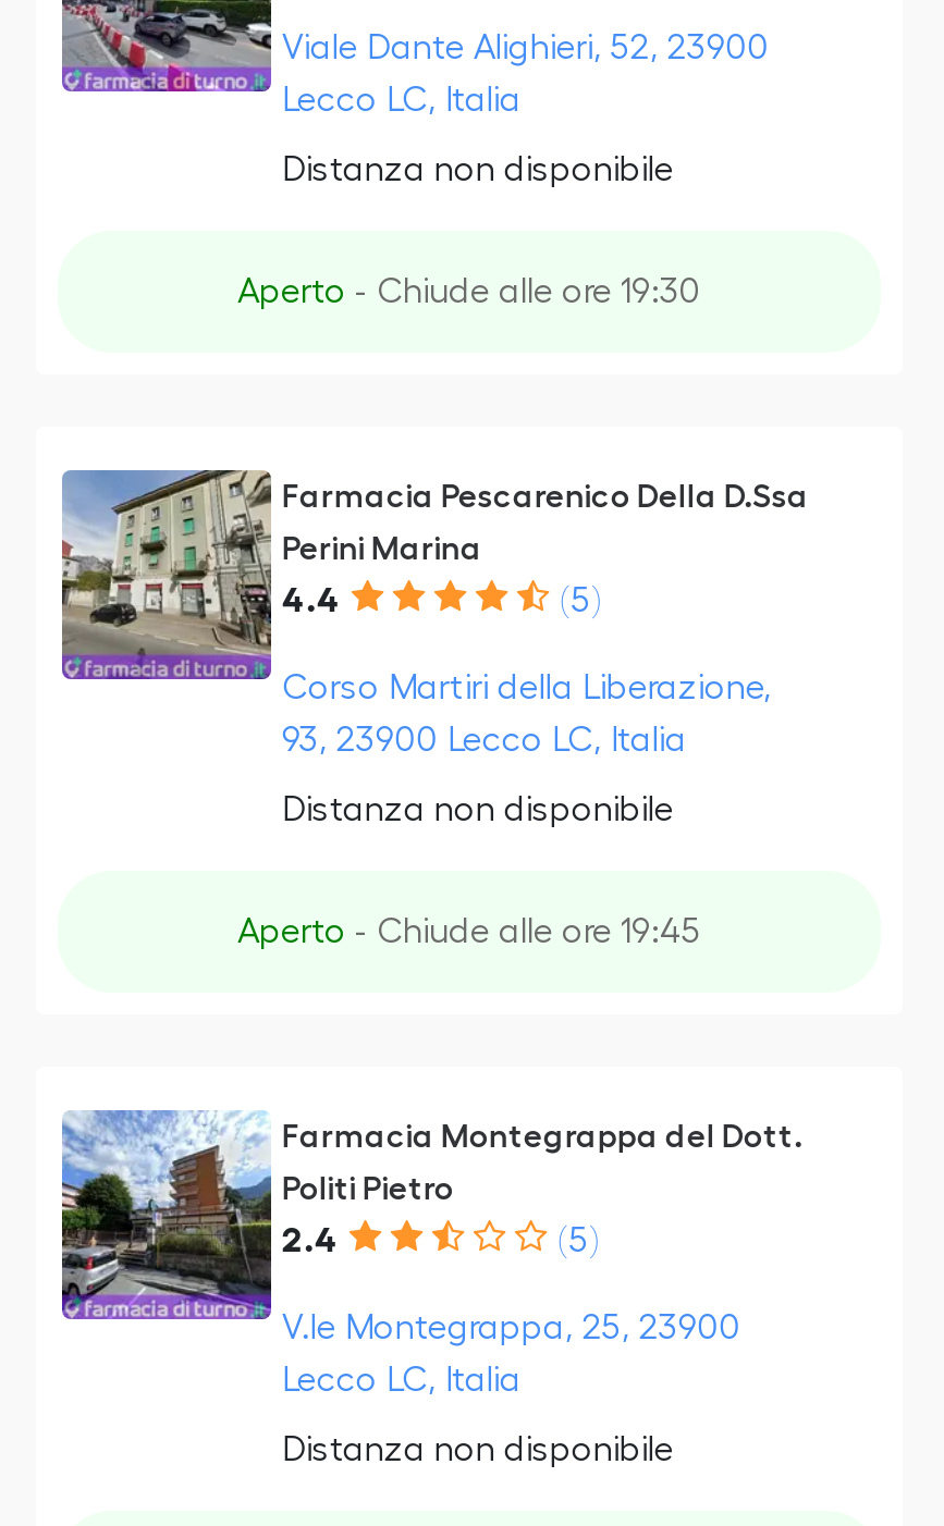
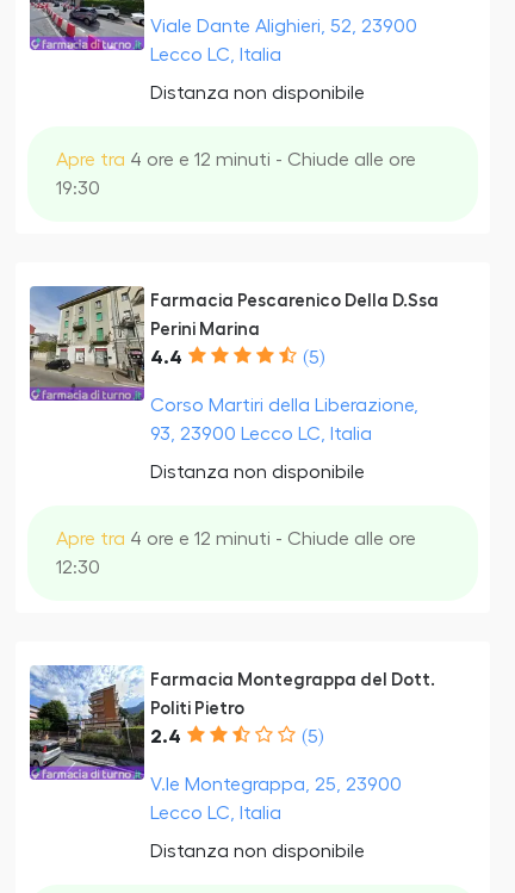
[237,275,701,310] Aperto - Chiude alle ore 19:30 -> [56,150,416,198] Apre tra 4 ore e 12 minuti - Chiude alle ore | 19:30
[237,915,701,950] Aperto - Chiude alle ore 19:45 -> [56,530,416,577] Apre tra 4 ore e 12 minuti - Chiude alle ore | 12:30

